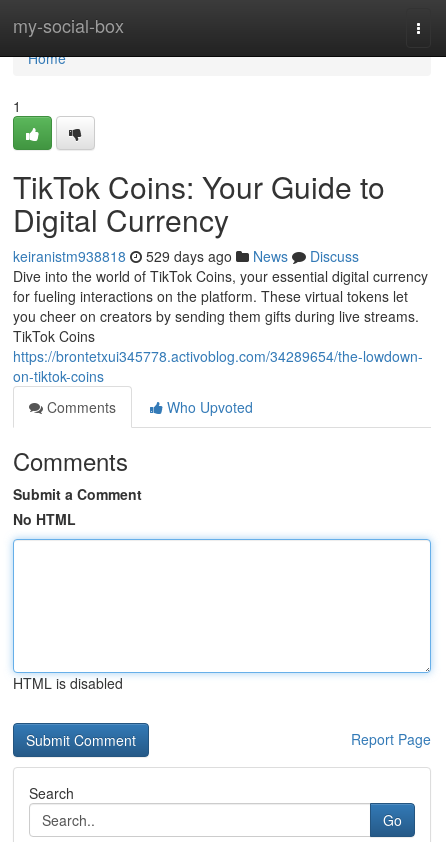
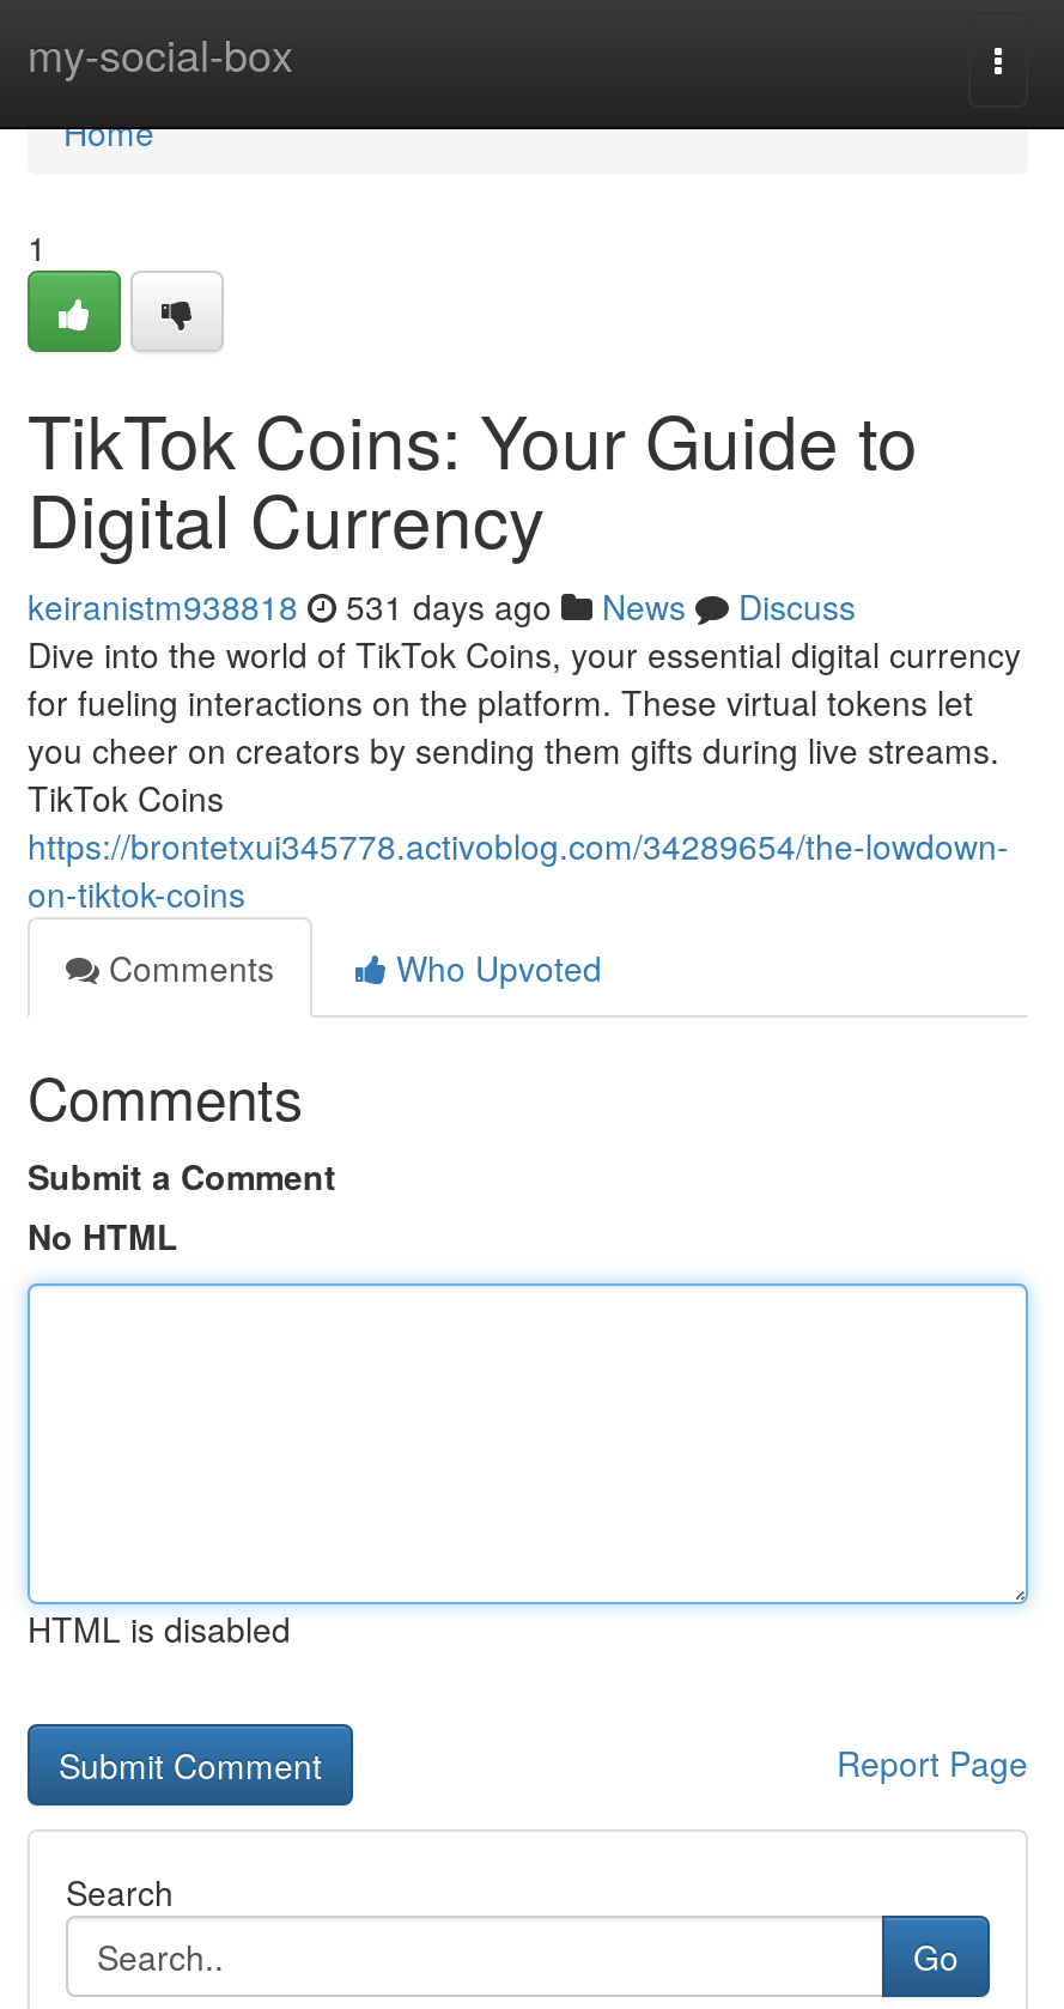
[13,246,359,266] keiranistm938818 529 days ago News Discuss -> [28,582,856,630] keiranistm938818 531 days ago News Discuss

